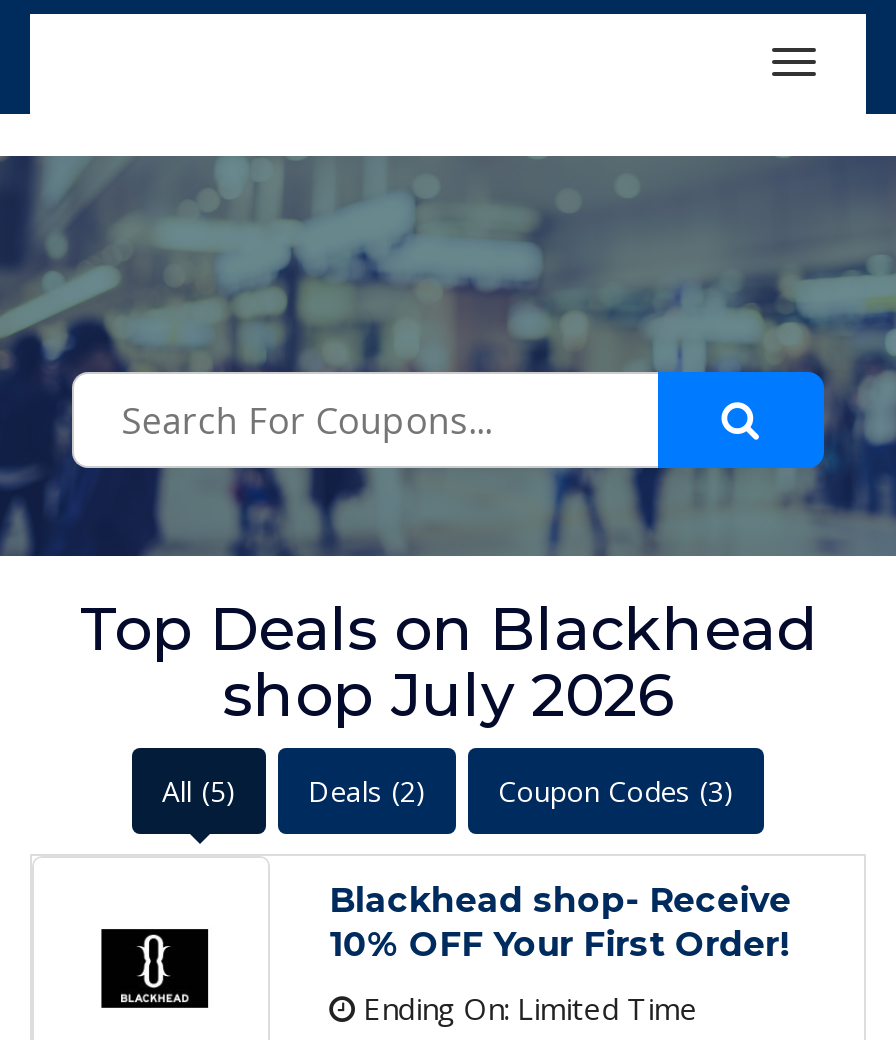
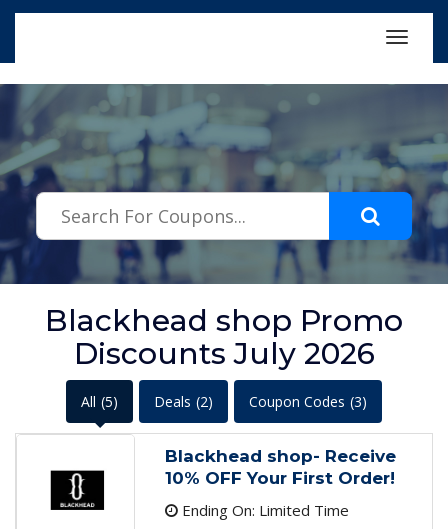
[80,593,816,733] Top Deals on Blackhead | shop July 2026 -> [45,302,403,372] Blackhead shop Promo | Discounts July 2026

